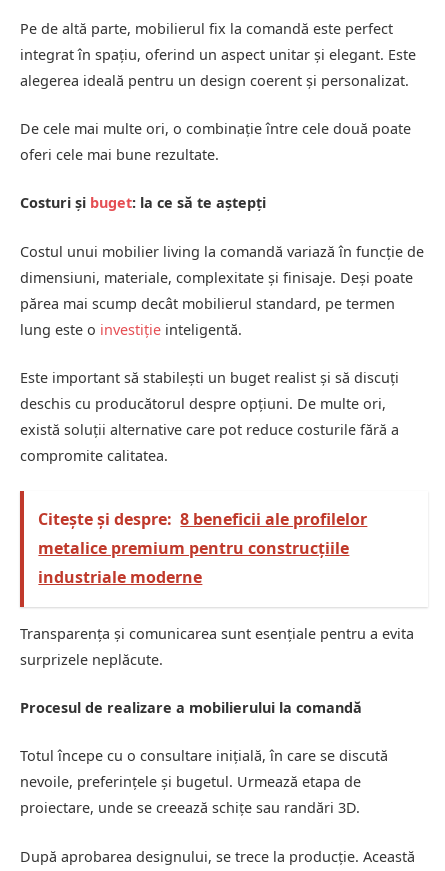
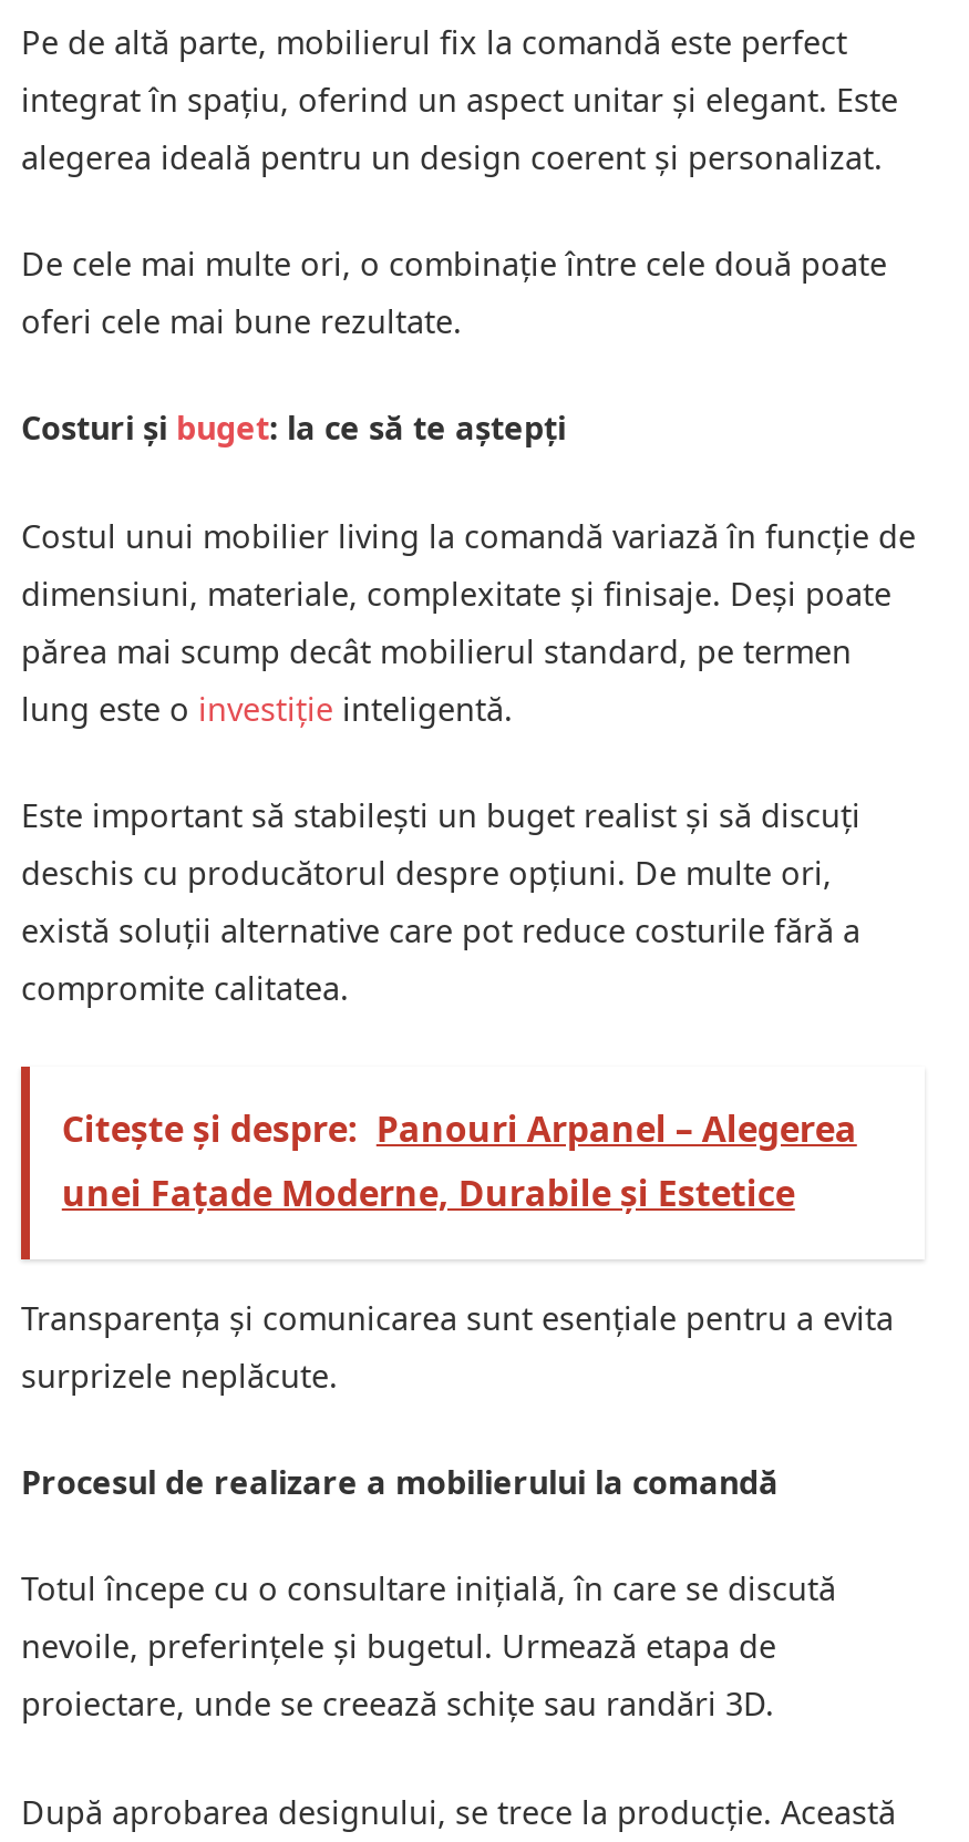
[38,508,367,588] Citește și despre: 8 beneficii ale profilelor | metalice premium pentru construcțiile | industriale moderne -> [62,1105,857,1218] Citește și despre: Panouri Arpanel – Alegerea | unei Fațade Moderne, Durabile și Estetice

